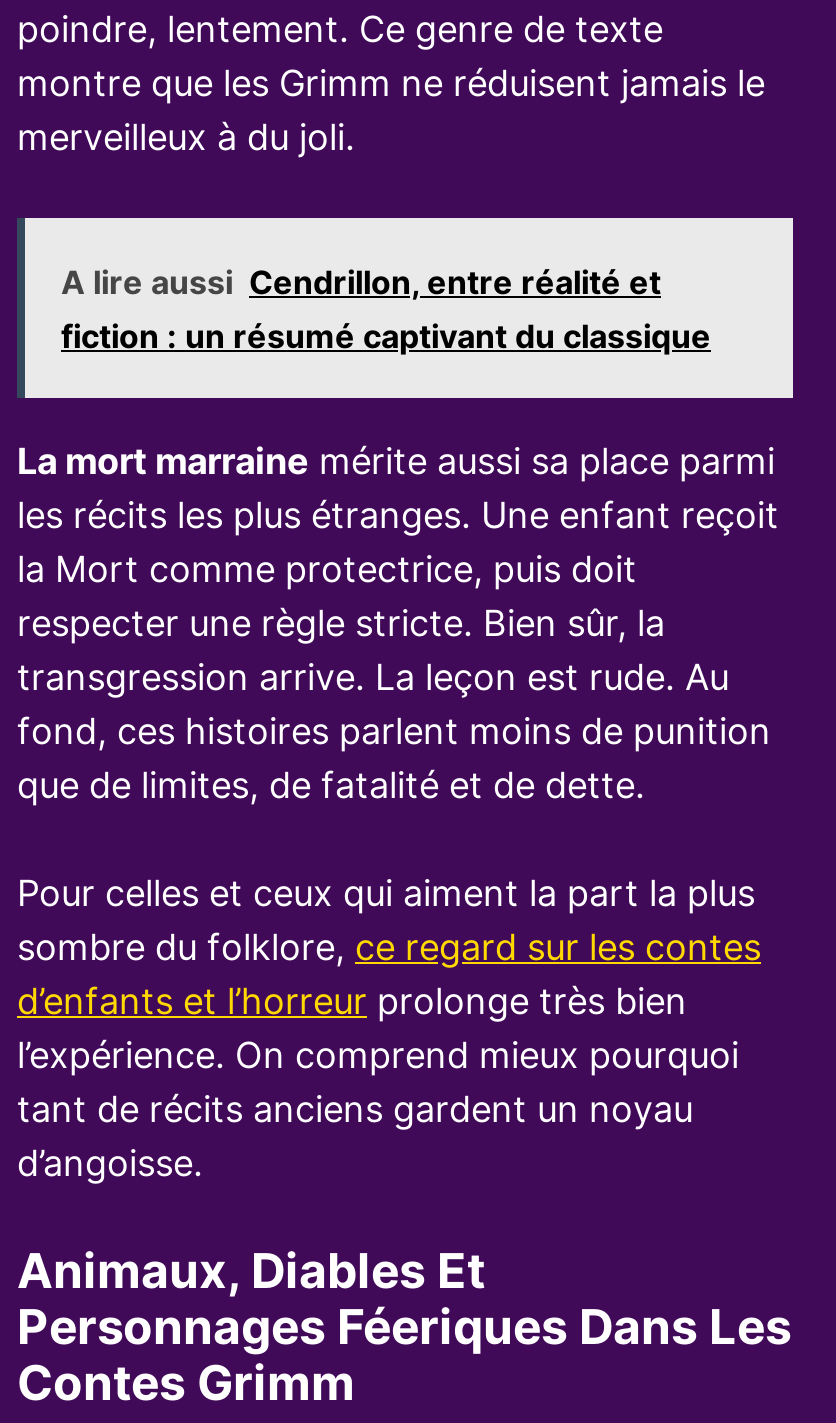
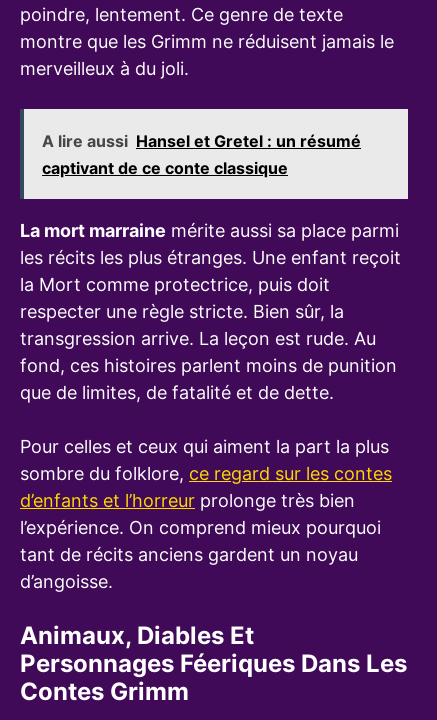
[61,263,711,357] A lire aussi Cendrillon, entre réalité et | fiction : un résumé captivant du classique -> [42,131,361,178] A lire aussi Hansel et Gretel : un résumé | captivant de ce conte classique

